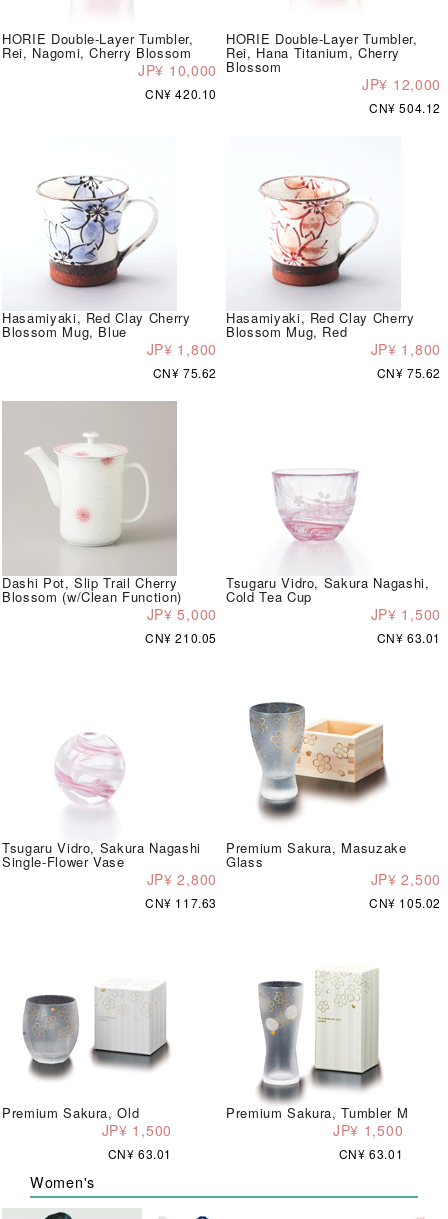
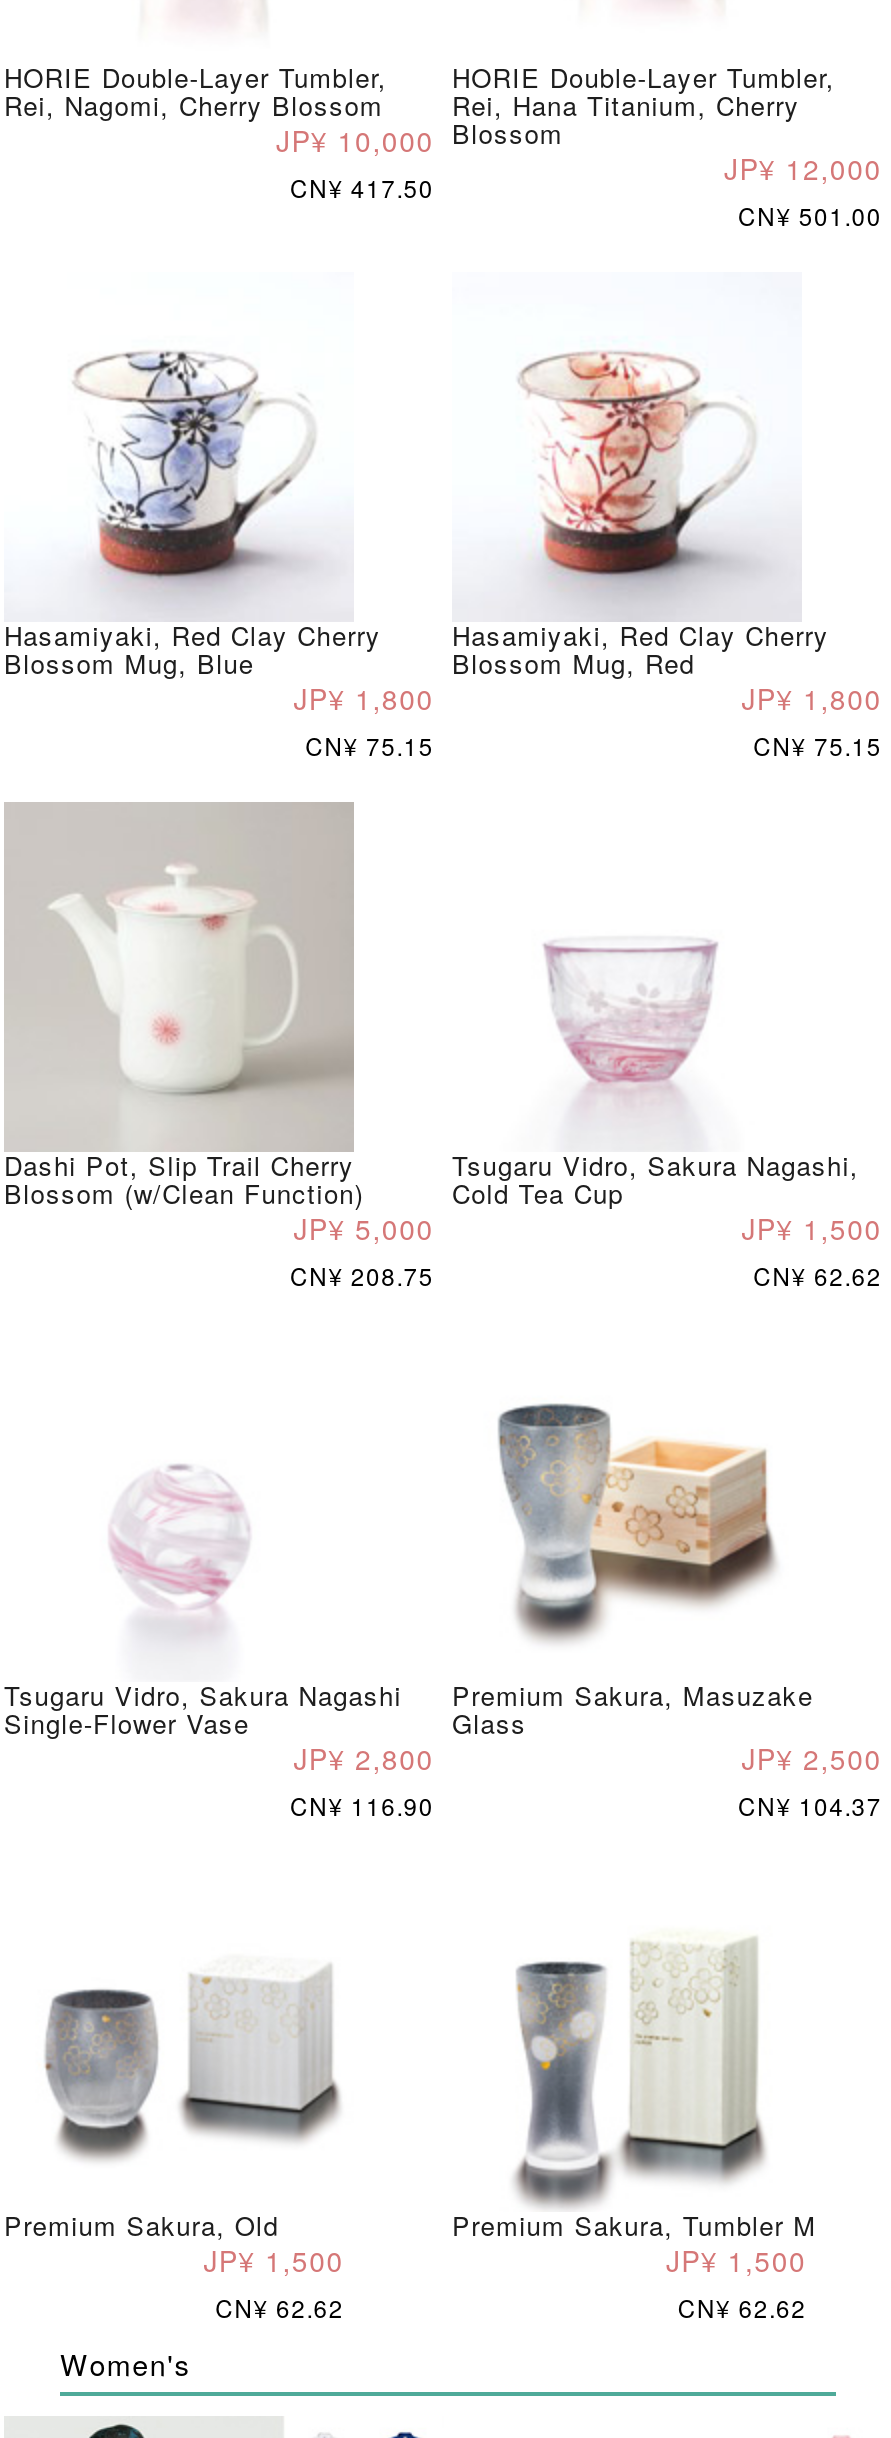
[145,84,217,101] CN¥ 420.10 -> [290,169,434,203] CN¥ 417.50
[369,98,441,115] CN¥ 504.12 -> [738,197,882,231] CN¥ 501.00
[153,363,217,380] CN¥ 75.62 -> [305,727,434,761] CN¥ 75.15
[377,363,441,380] CN¥ 75.62 -> [753,727,882,761] CN¥ 75.15
[145,628,217,645] CN¥ 210.05 -> [290,1257,434,1291] CN¥ 208.75
[377,628,441,645] CN¥ 63.01 -> [753,1257,882,1291] CN¥ 62.62
[145,893,217,910] CN¥ 117.63 -> [290,1787,434,1821] CN¥ 116.90
[369,893,441,910] CN¥ 105.02 -> [738,1787,882,1821] CN¥ 104.37
[108,1144,172,1161] CN¥ 63.01 -> [215,2289,344,2323] CN¥ 62.62
[339,1144,403,1161] CN¥ 63.01 -> [678,2289,806,2323] CN¥ 62.62

